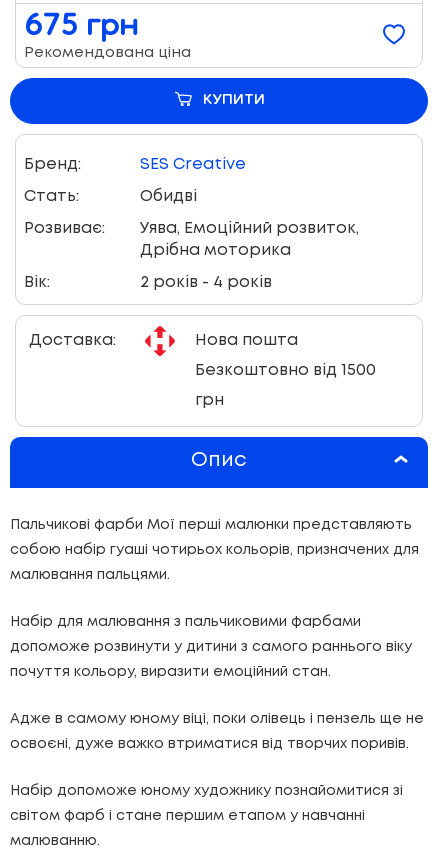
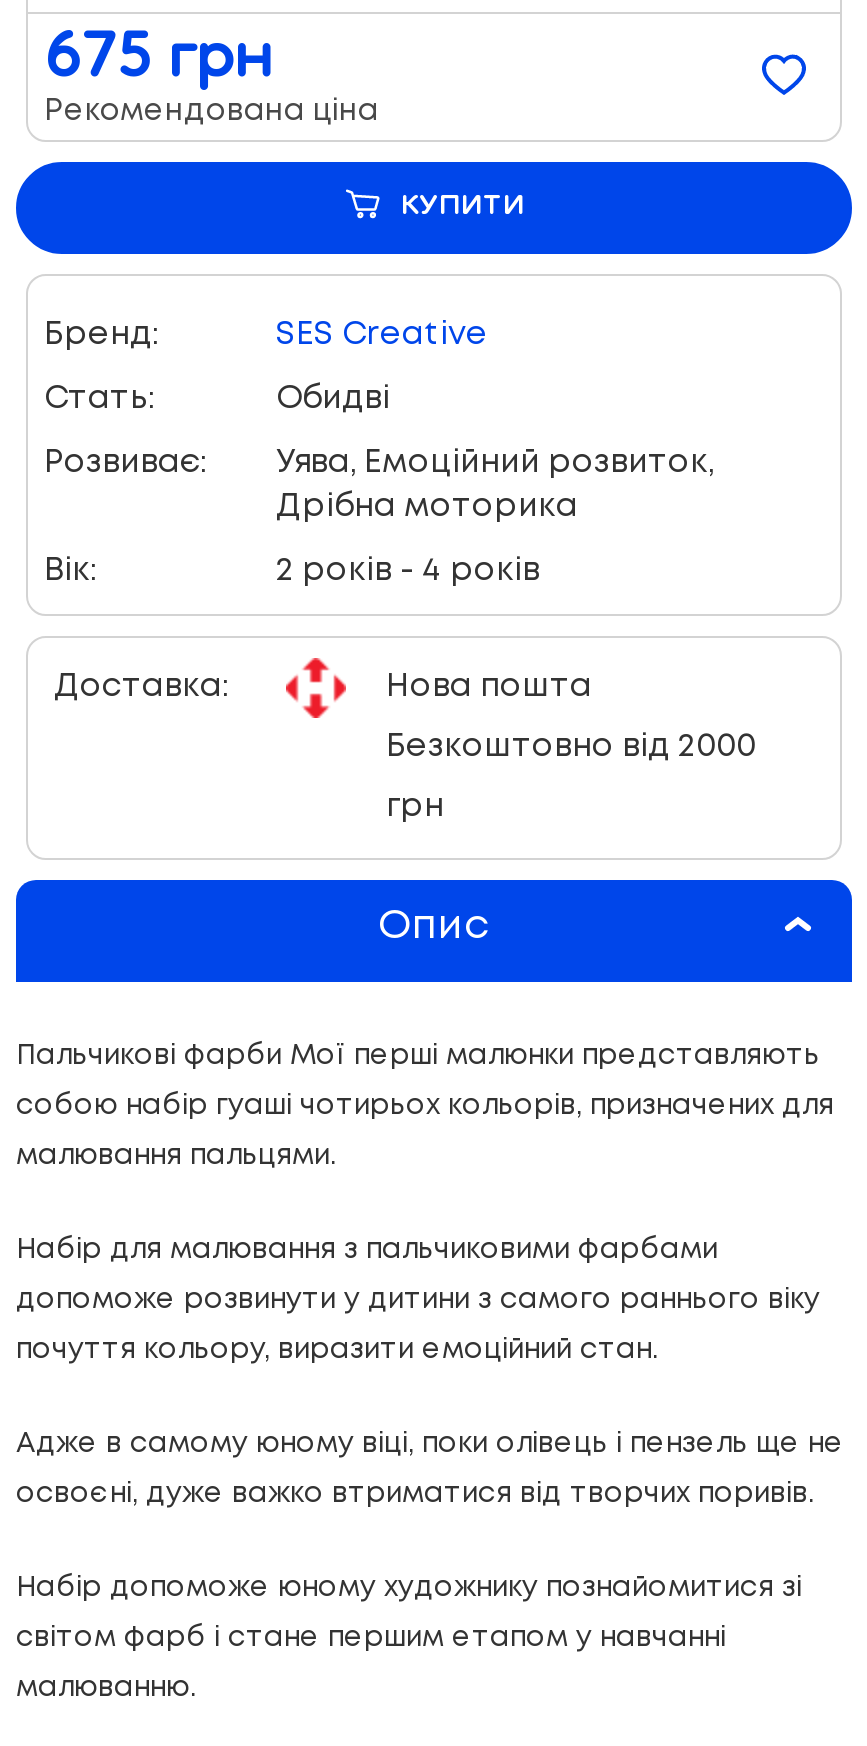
[195,363,376,378] Безкоштовно від 1500 -> [386,732,756,762] Безкоштовно від 2000

